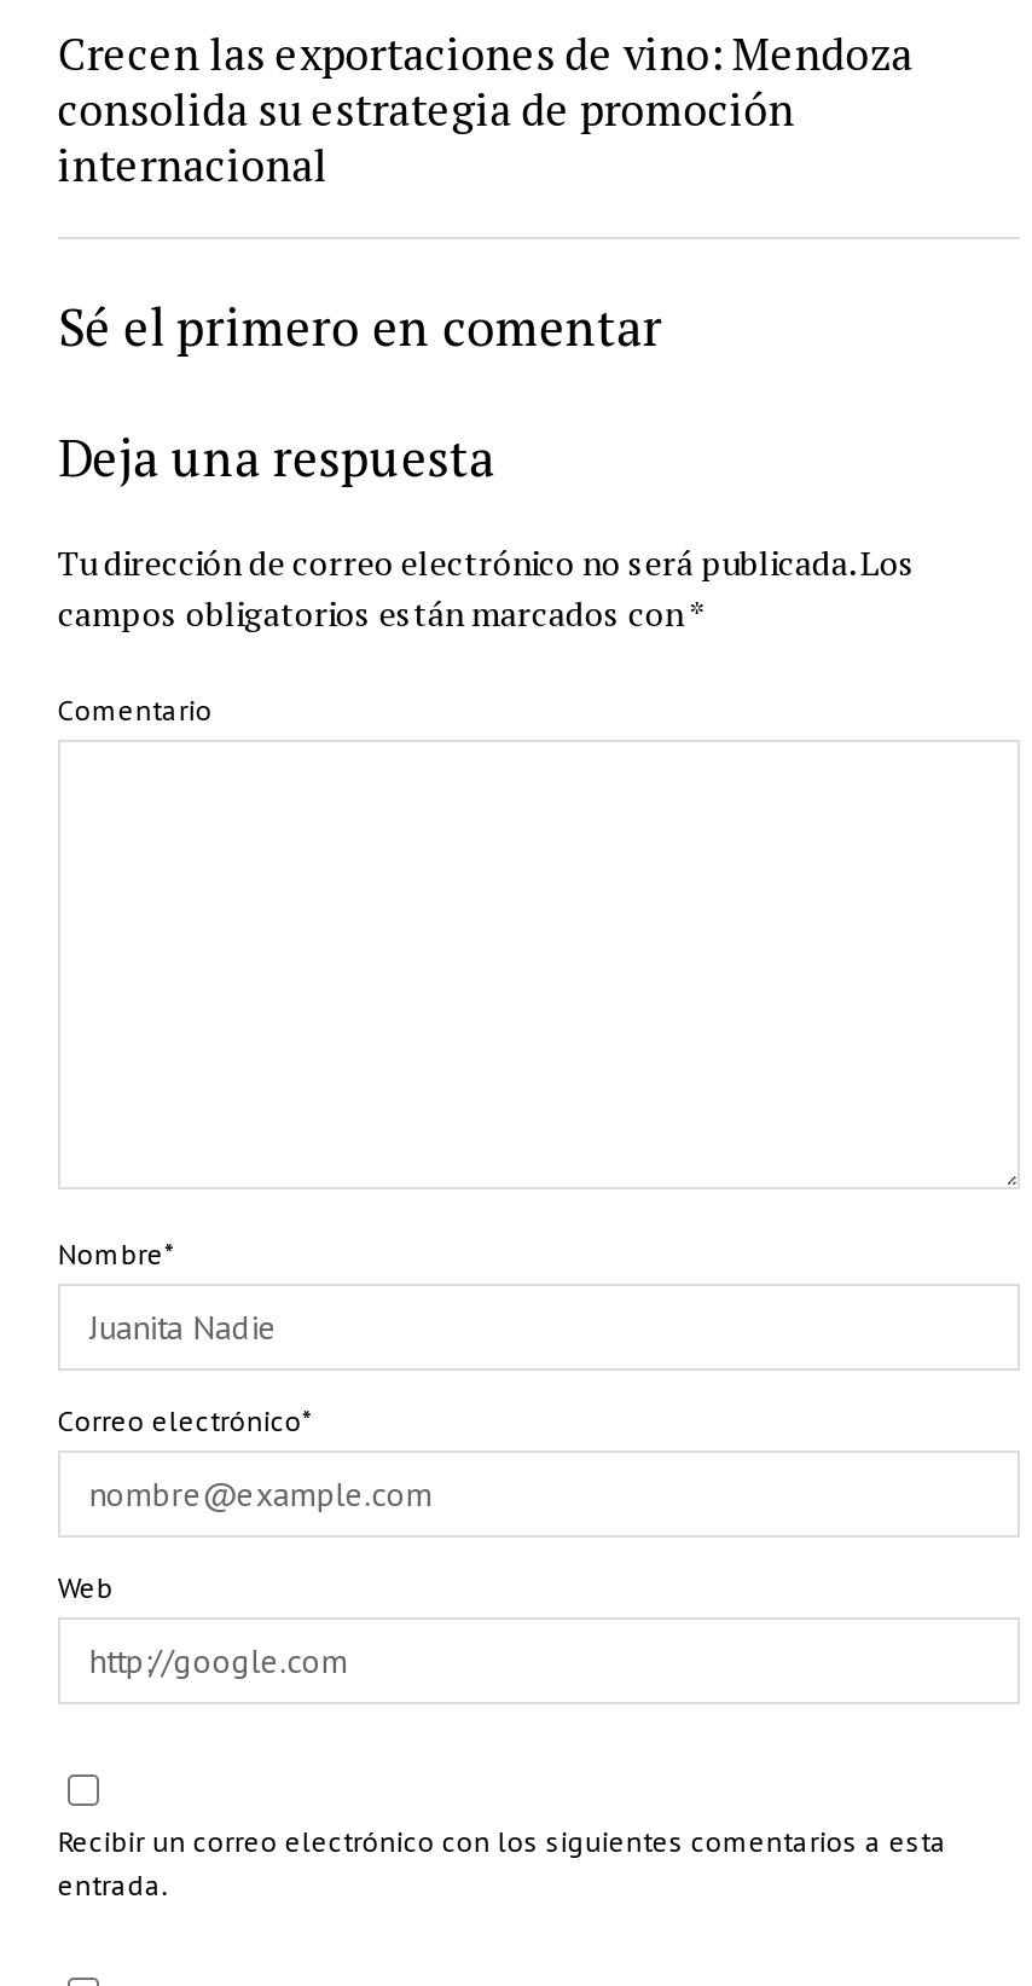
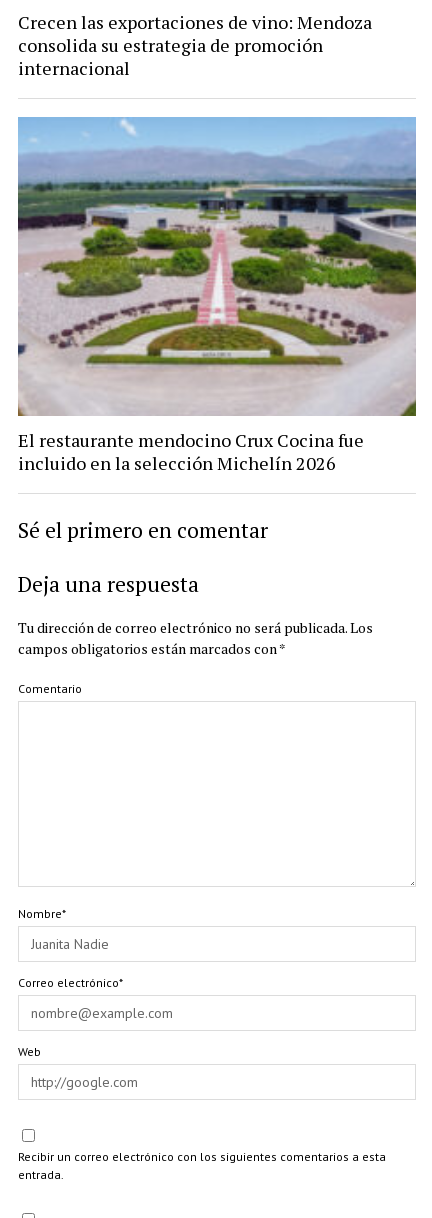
none -> [17,116,417,475] [image] | El restaurante mendocino Crux Cocina fue | incluido en la selección Michelín 2026

